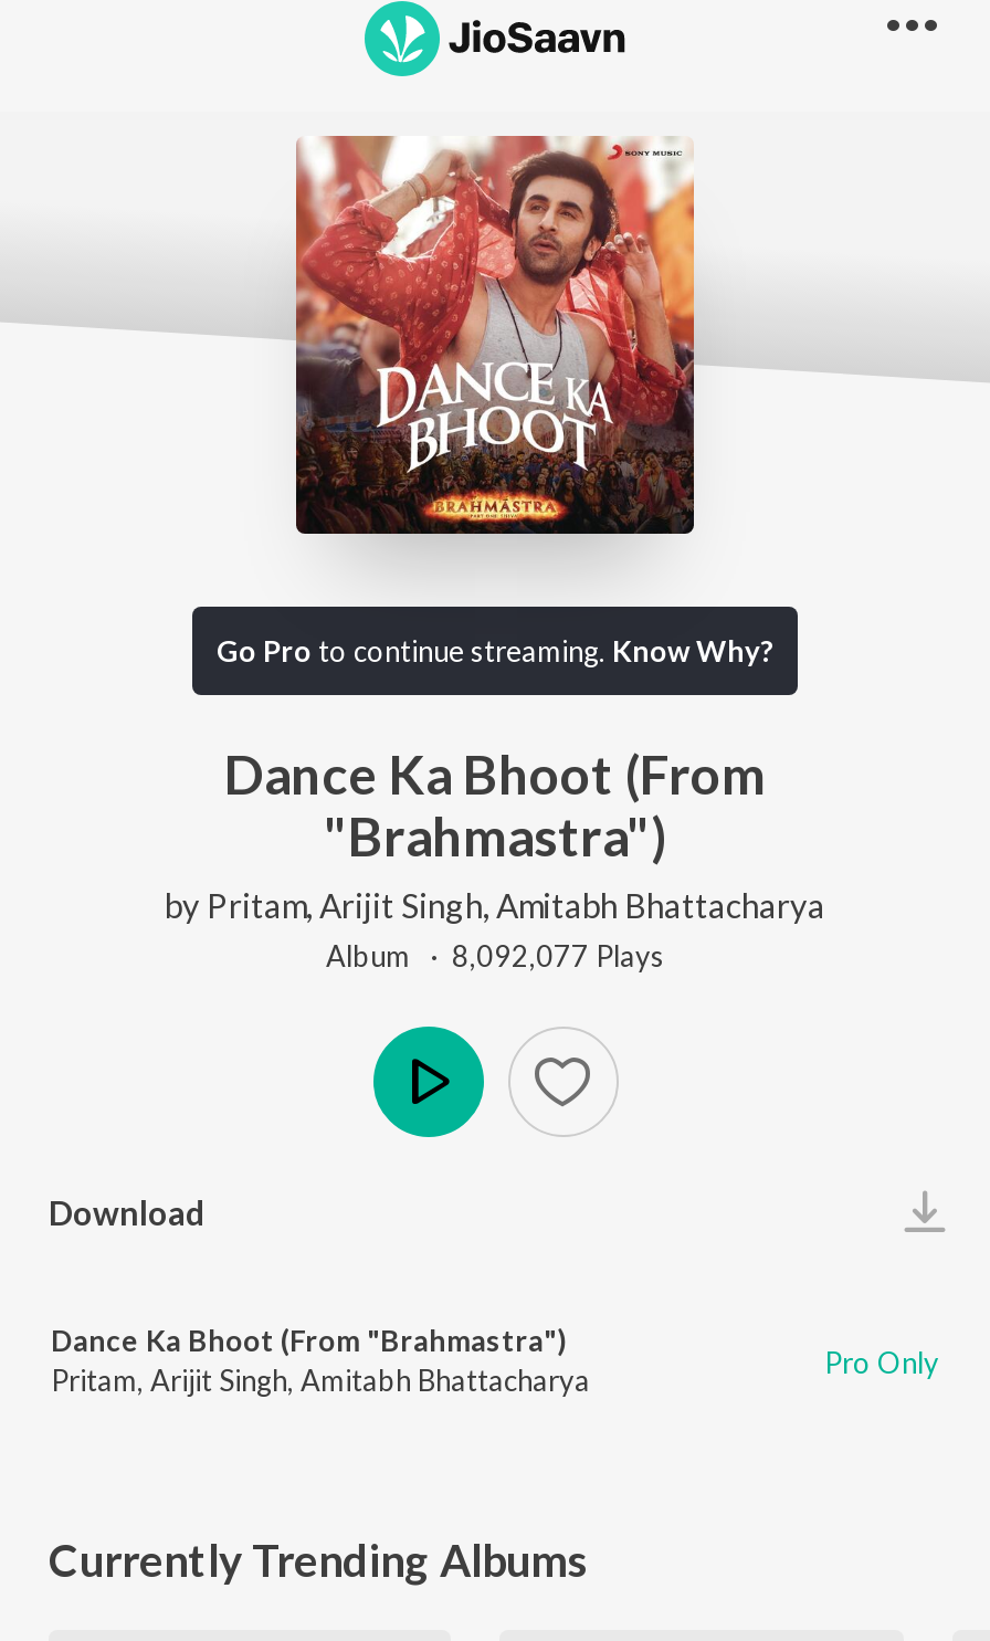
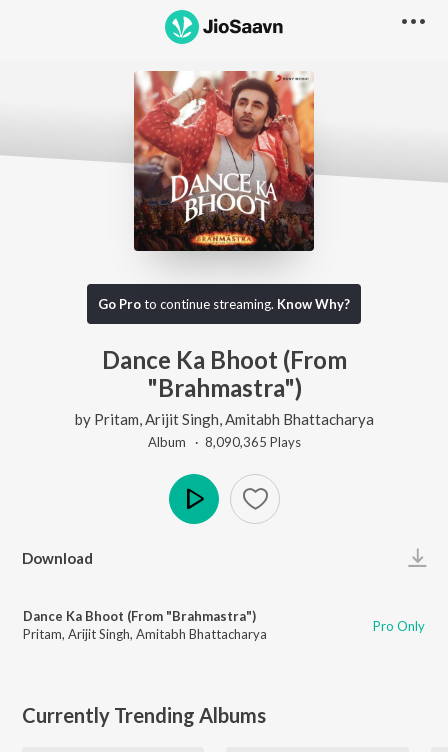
[326,937,664,972] Album · 8,092,077 Plays -> [147,433,300,449] Album · 8,090,365 Plays

